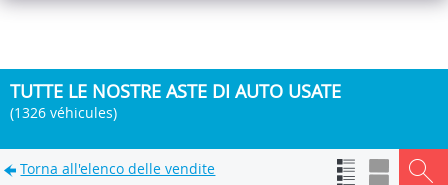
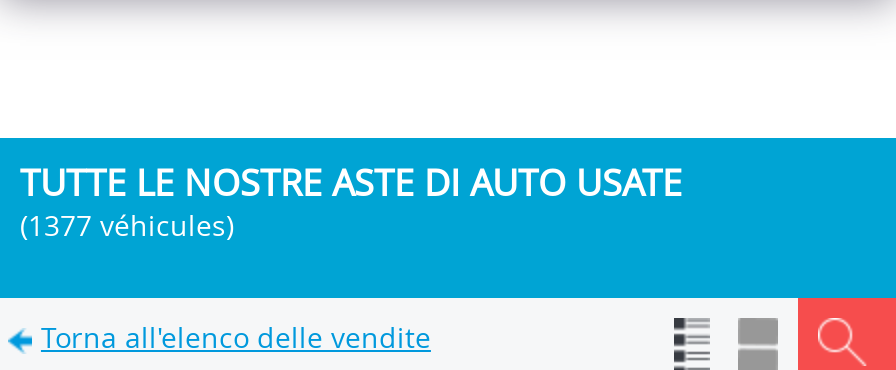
[10,103,117,122] (1326 véhicules) -> [20,206,234,244] (1377 véhicules)

